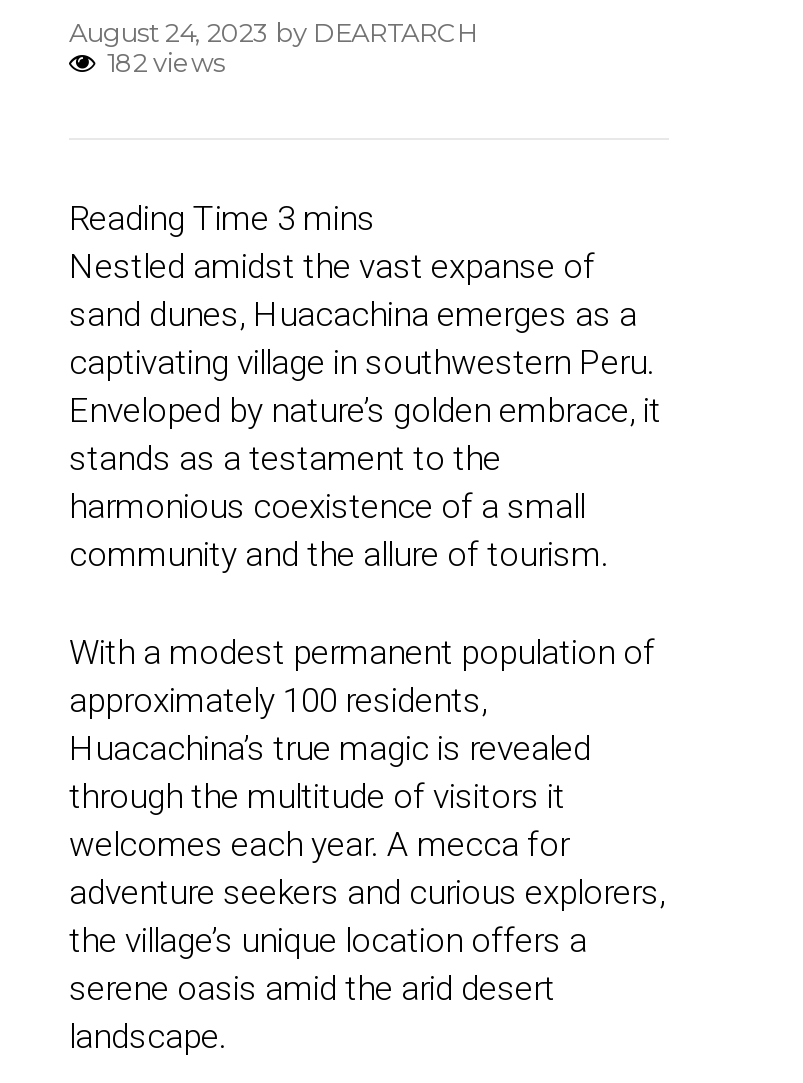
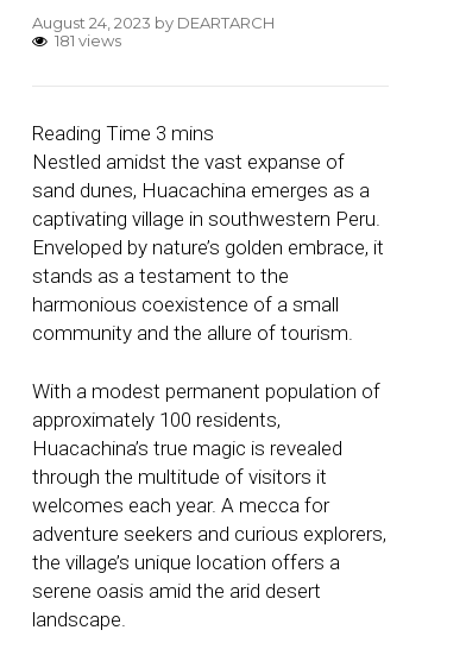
[107,47,225,79] 182 views -> [55,31,121,50] 181 views

